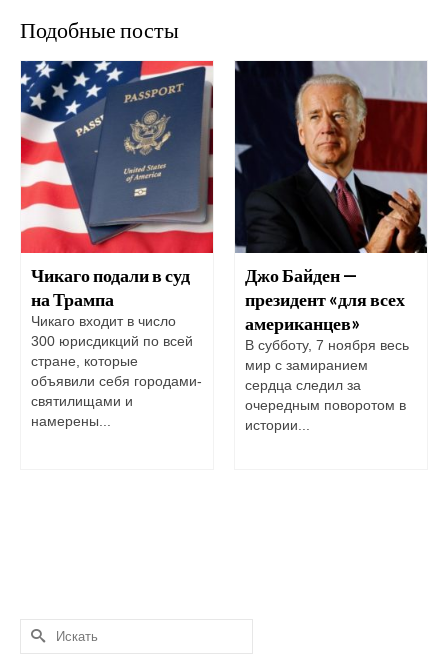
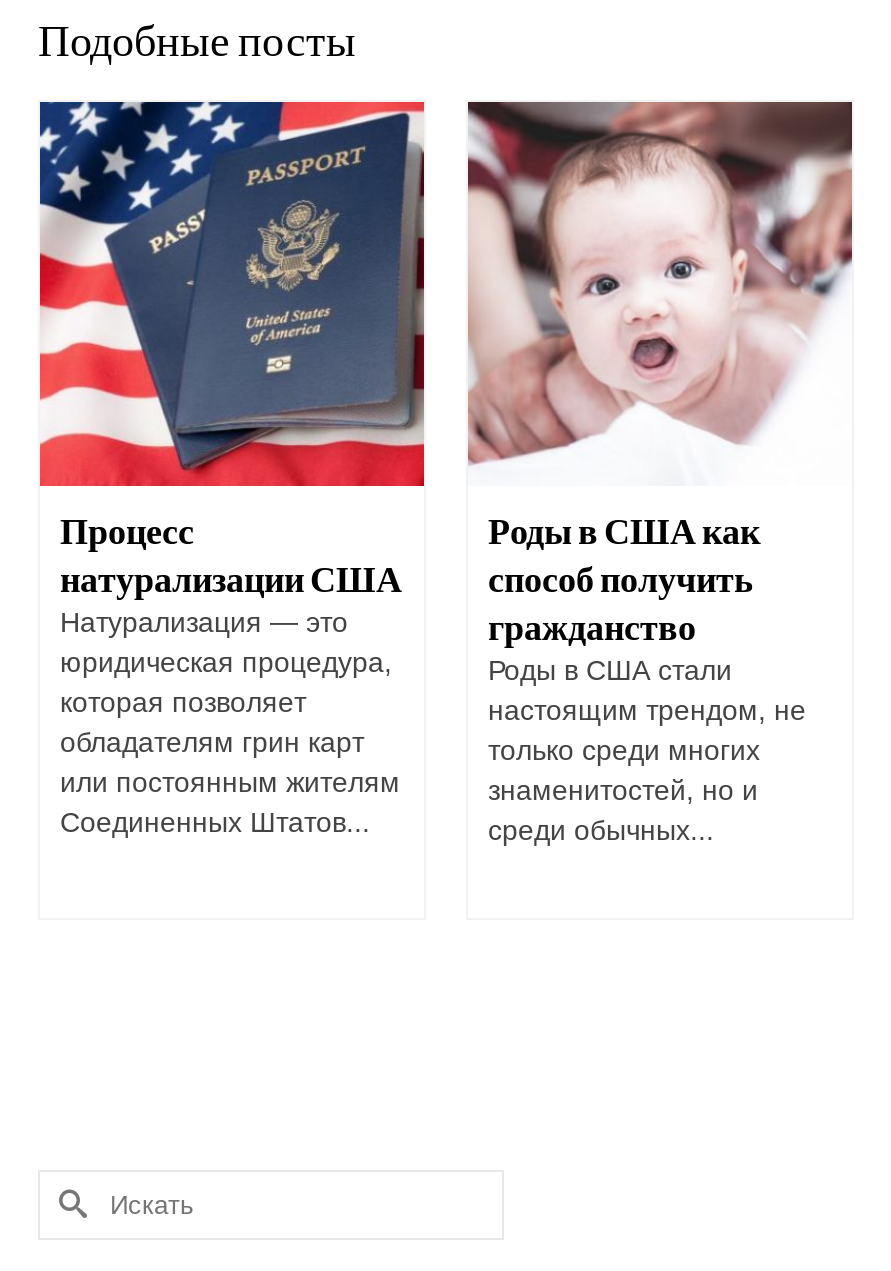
[234,60,428,432] [image] | Джо Байден — | президент «для всех | американцев» | В субботу, 7 ноября весь | мир с замиранием | сердца следил за | очередным поворотом в | истории... -> [466,99,854,846] [image] | Роды в США как | способ получить | гражданство | Роды в США стали | настоящим трендом, не | только среди многих | знаменитостей, но и | среди обычных...
[31,263,202,428] Чикаго подали в суд | на Трампа | Чикаго входит в число | 300 юрисдикций по всей | стране, которые | объявили себя городами- | святилищами и | намерены... -> [60,508,402,838] Процесс | натурализации США | Натурализация — это | юридическая процедура, | которая позволяет | обладателям грин карт | или постоянным жителям | Соединенных Штатов...

